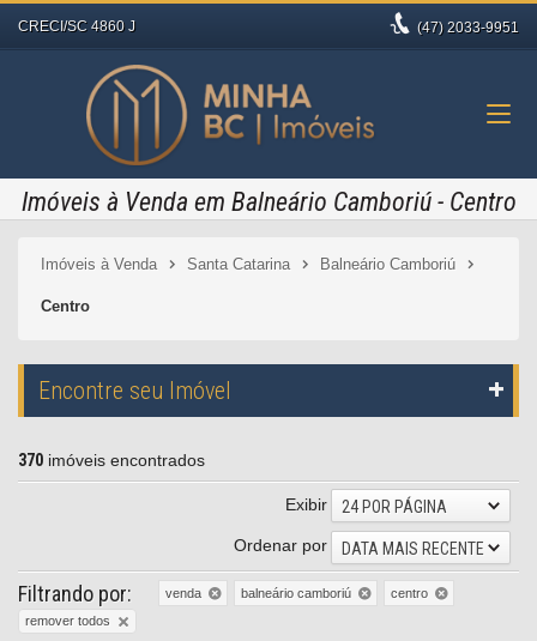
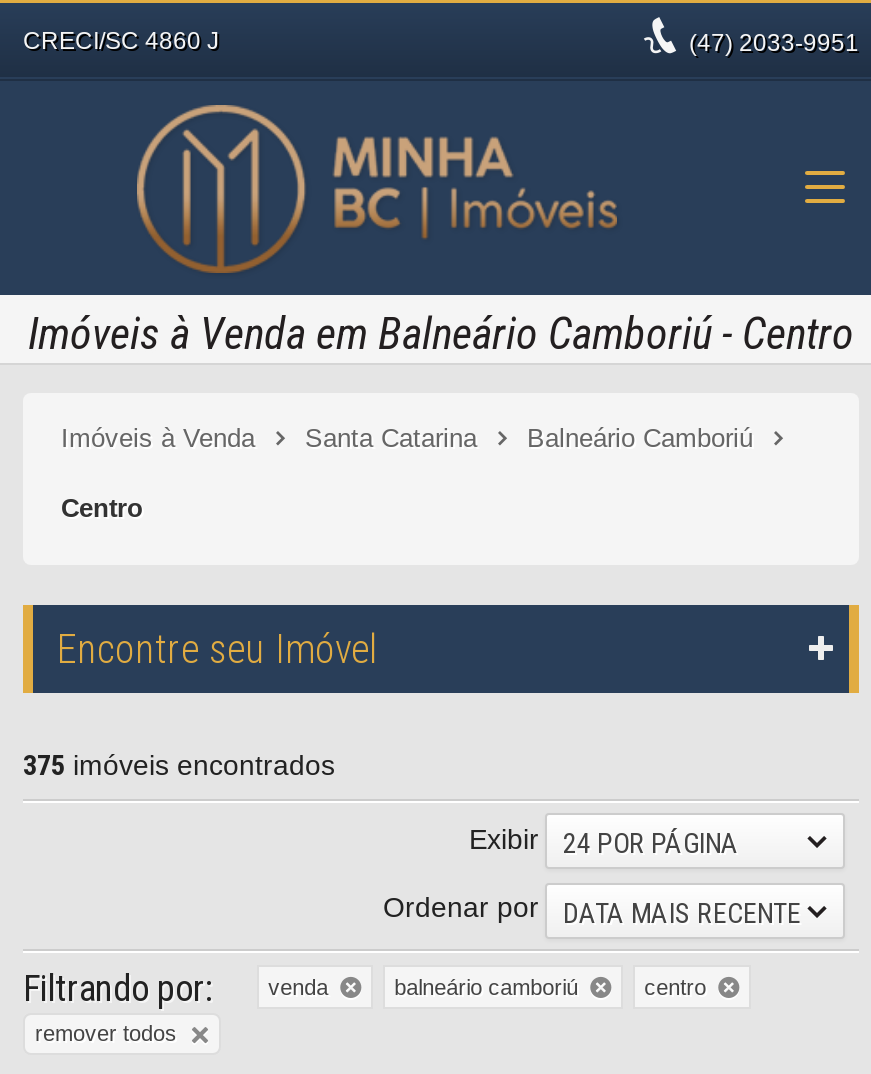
[18,450,205,470] 370 imóveis encontrados -> [23,749,335,781] 375 imóveis encontrados

